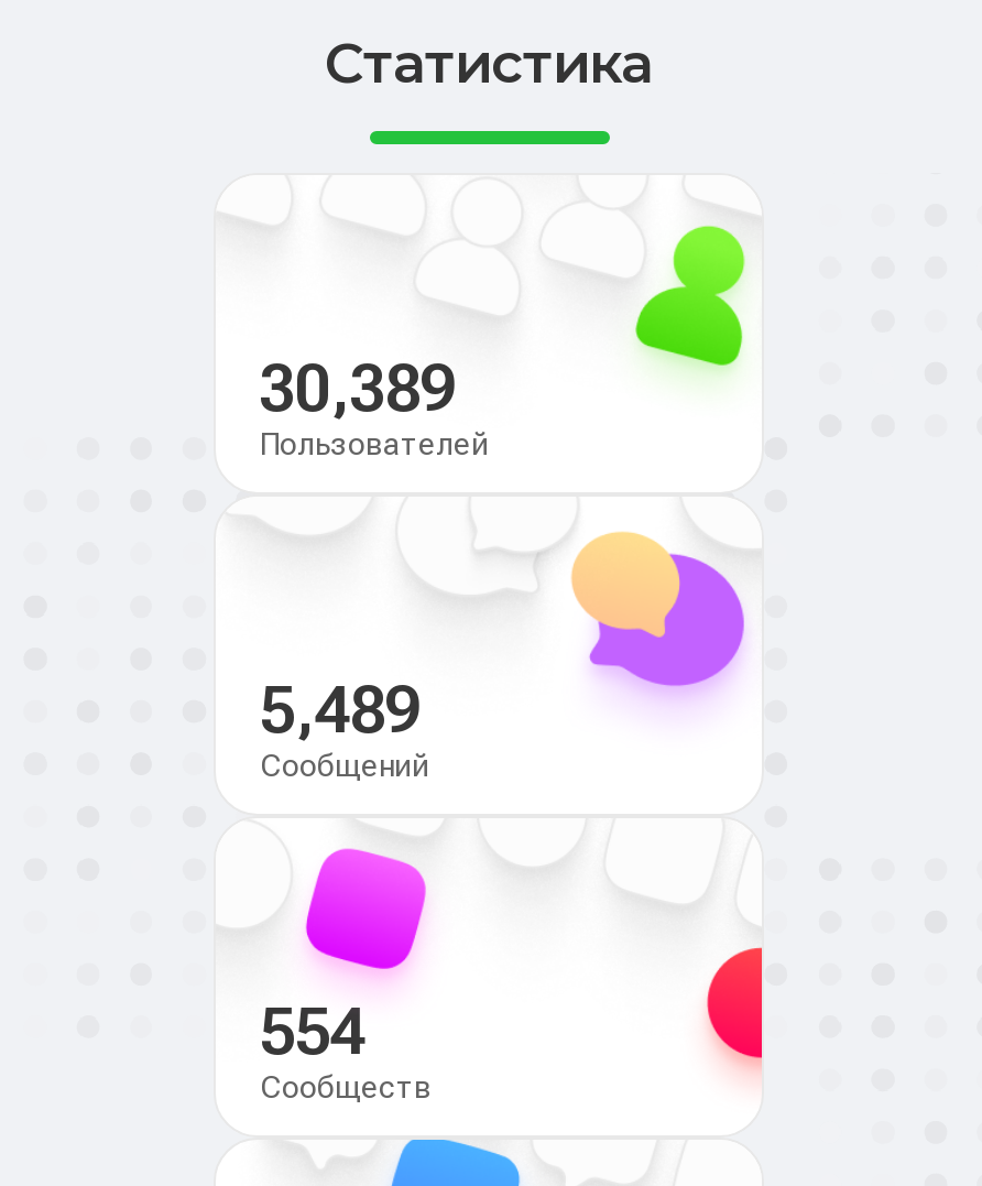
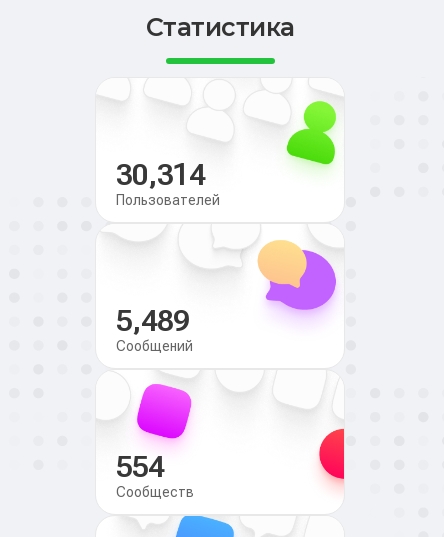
[260,349,456,426] 30,389 -> [116,157,205,192] 30,314

